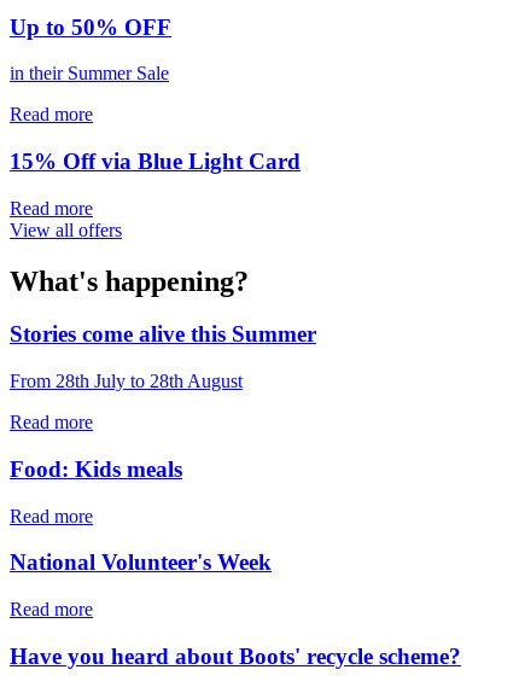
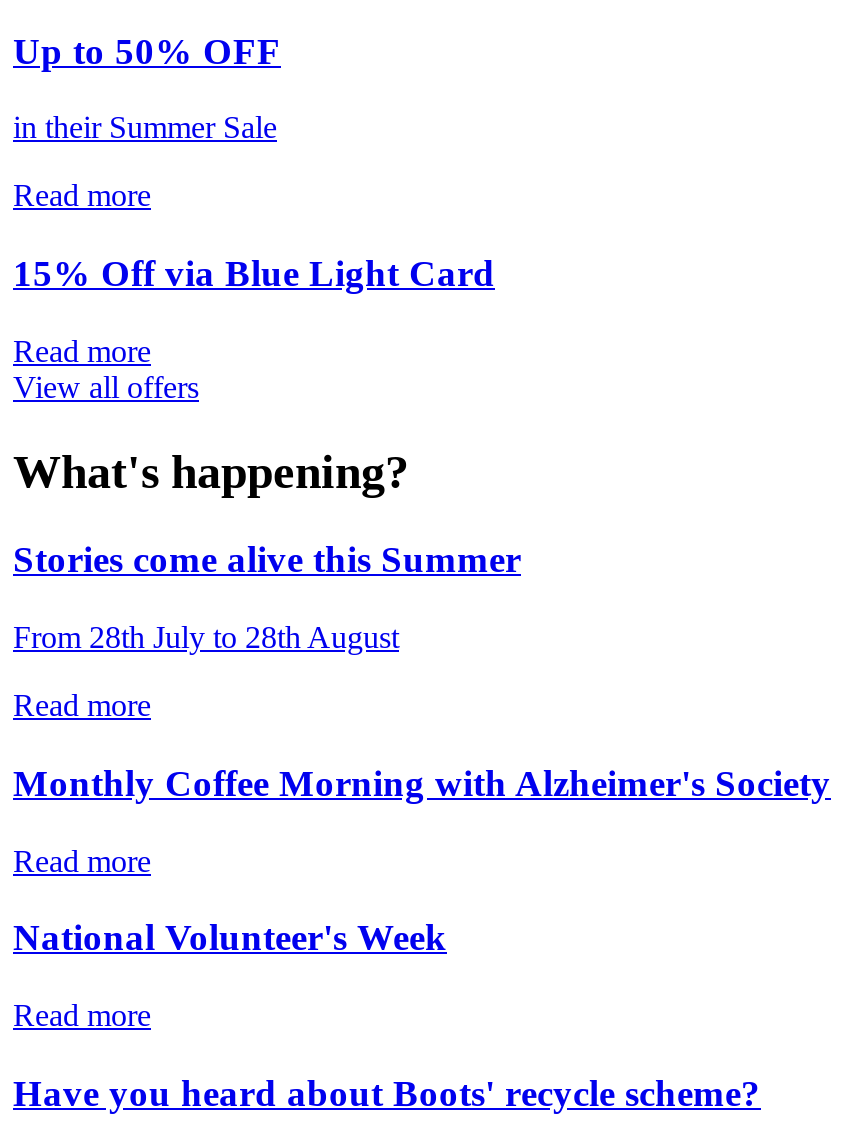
[10,456,182,482] Food: Kids meals -> [13,762,831,804] Monthly Coffee Morning with Alzheimer's Society

